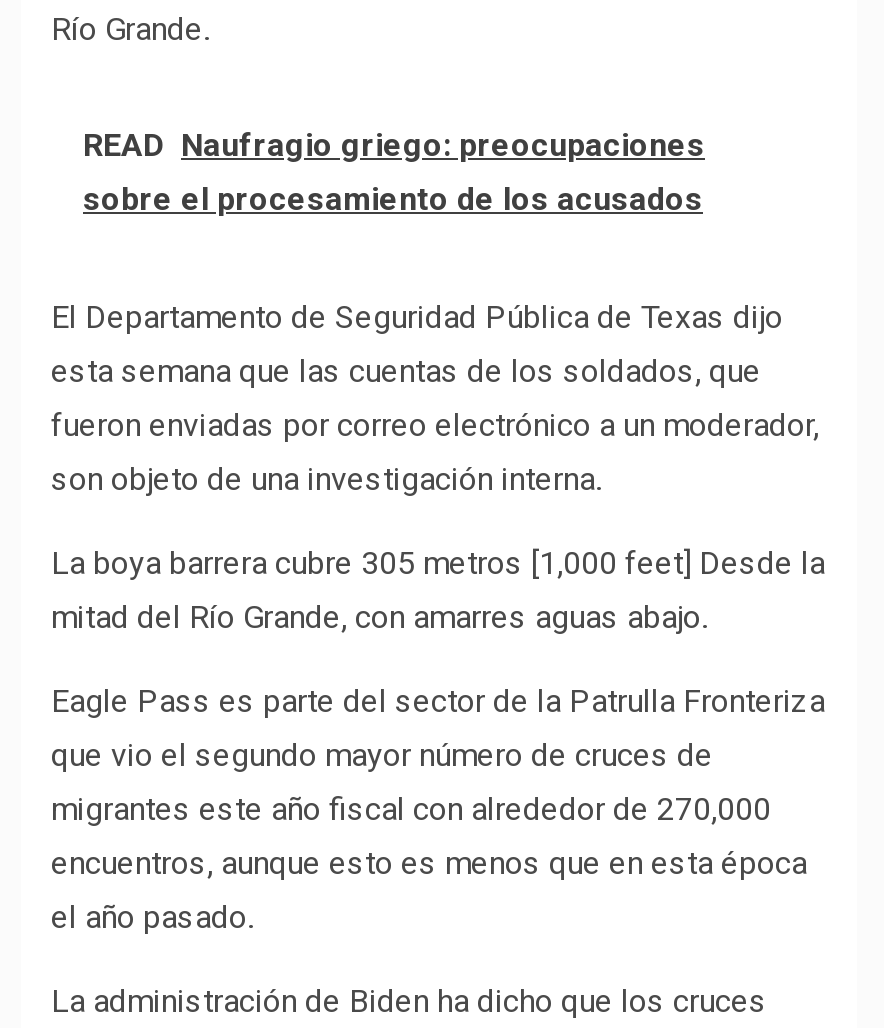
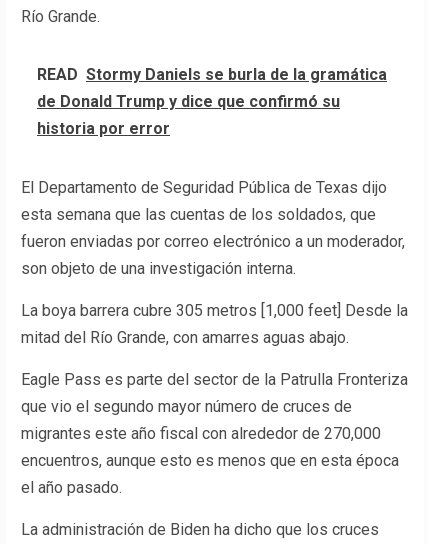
[83,125,705,217] READ Naufragio griego: preocupaciones | sobre el procesamiento de los acusados -> [37,64,387,137] READ Stormy Daniels se burla de la gramática | de Donald Trump y dice que confirmó su | historia por error

